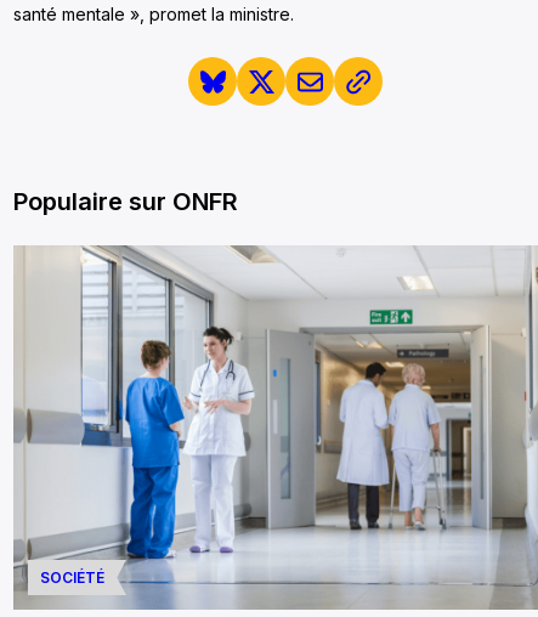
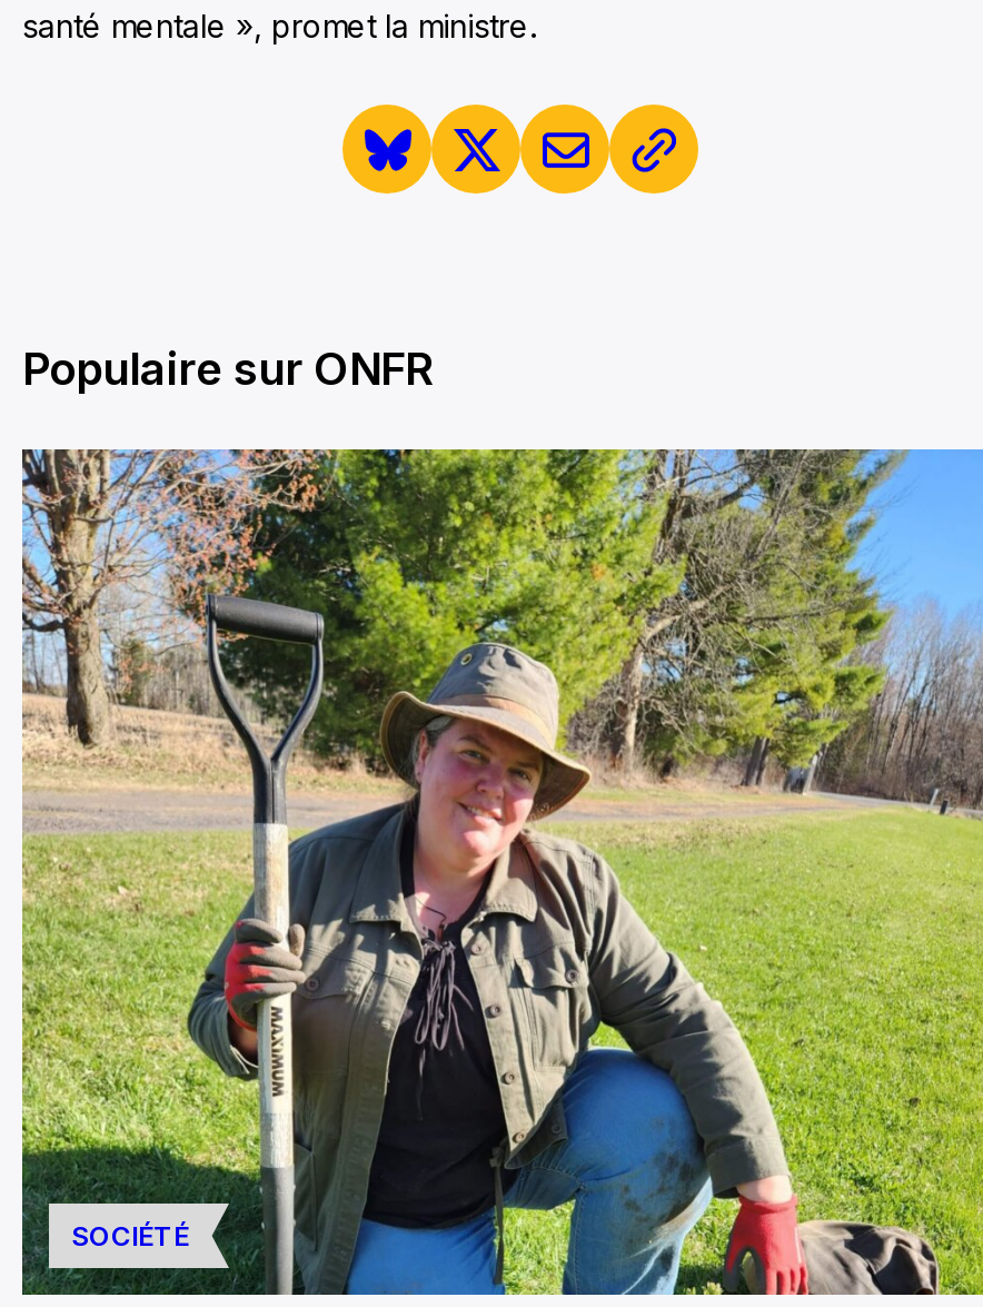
[13,245,534,610] [image] -> [20,447,976,1297] [image]

